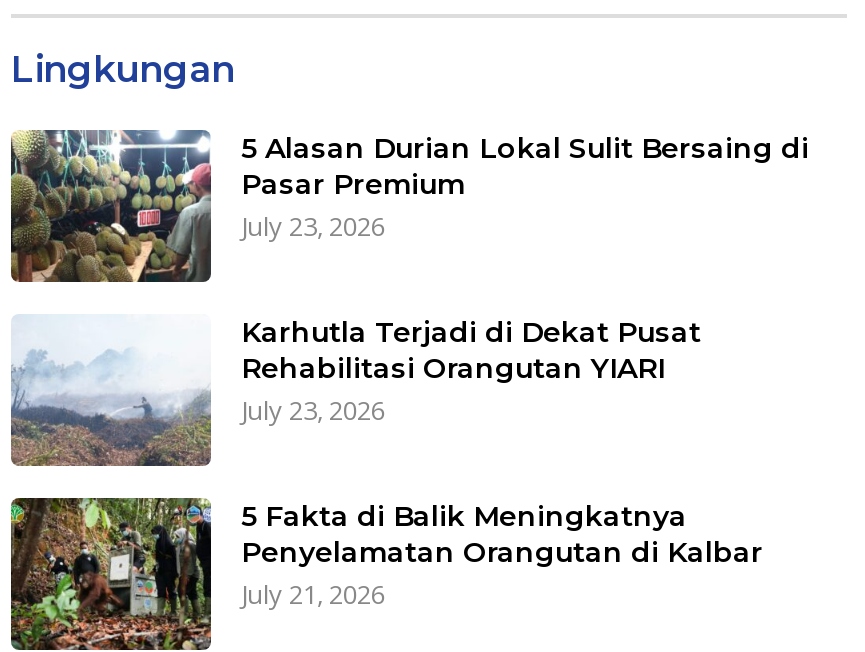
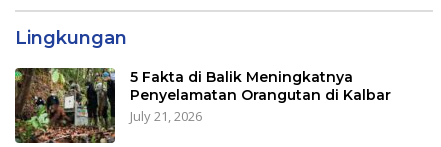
[11,129,809,427] [image] | 5 Alasan Durian Lokal Sulit Bersaing di | Pasar Premium | July 23, 2026 | Karhutla Terjadi di Dekat Pusat | Rehabilitasi Orangutan YIARI | July 23, 2026 -> none
[9,315,213,469] [image] -> none

